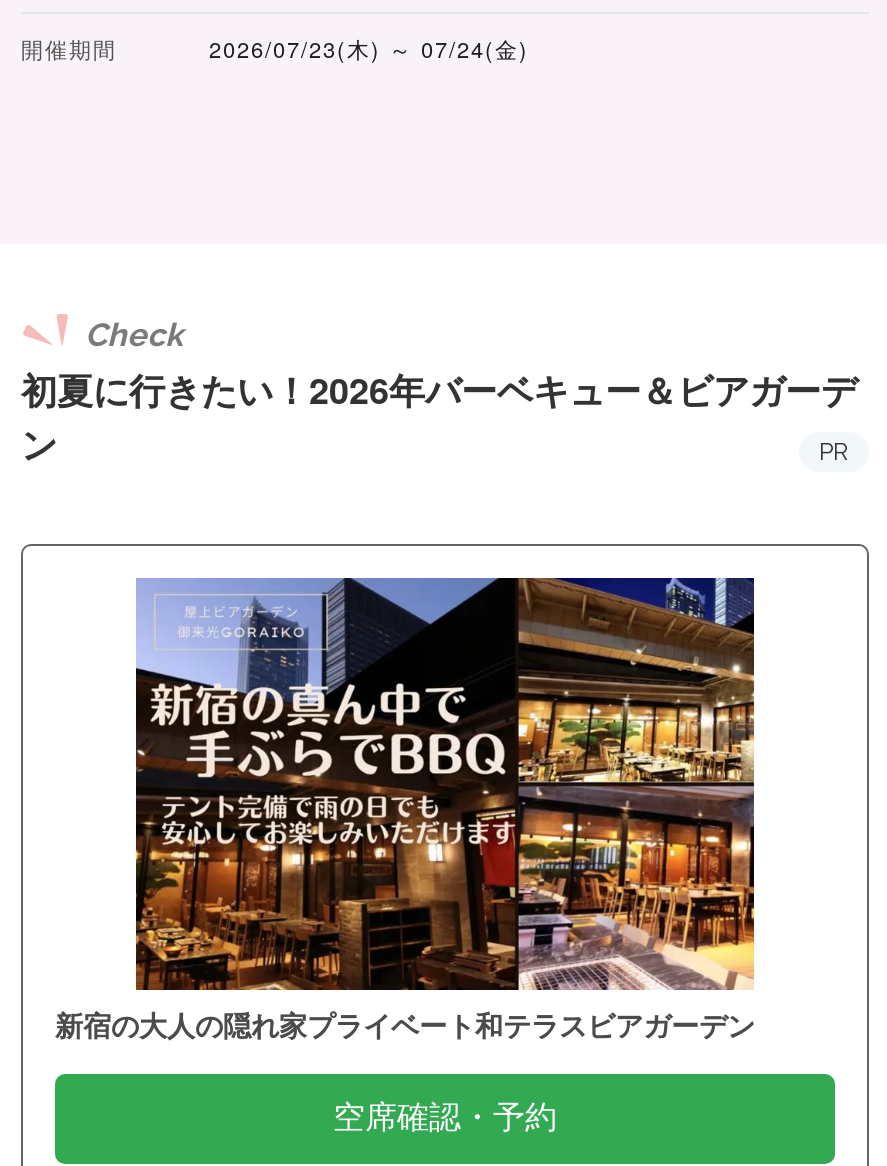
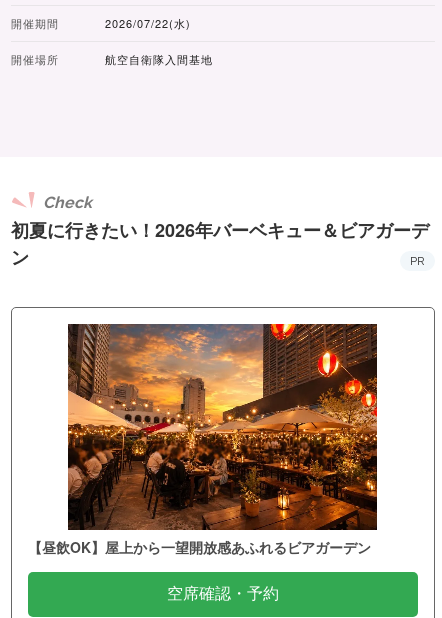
[209,32,529,64] 2026/07/23(木) ～ 07/24(金) -> [11,15,213,67] 2026/07/22(水) | 開催場所 | 航空自衛隊入間基地
[55,575,757,1044] [image] | 新宿の大人の隠れ家プライベート和テラスビアガーデン -> [28,323,378,557] [image] | 【昼飲OK】屋上から一望開放感あふれるビアガーデン

